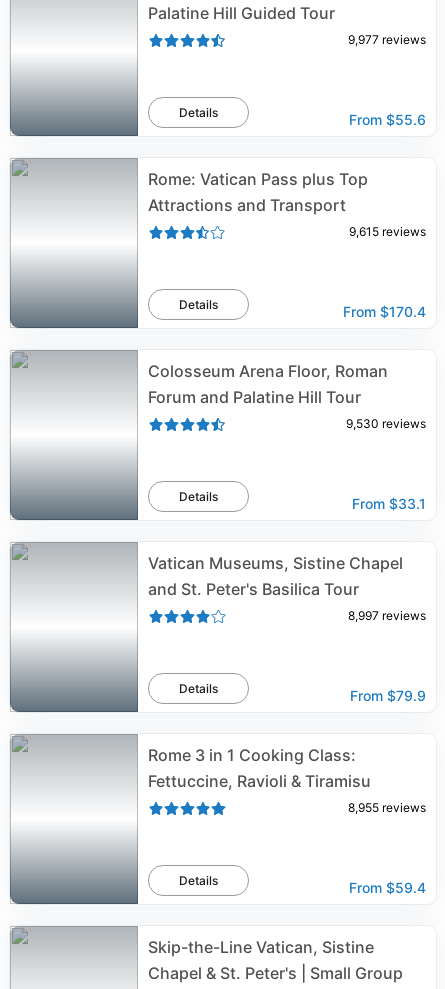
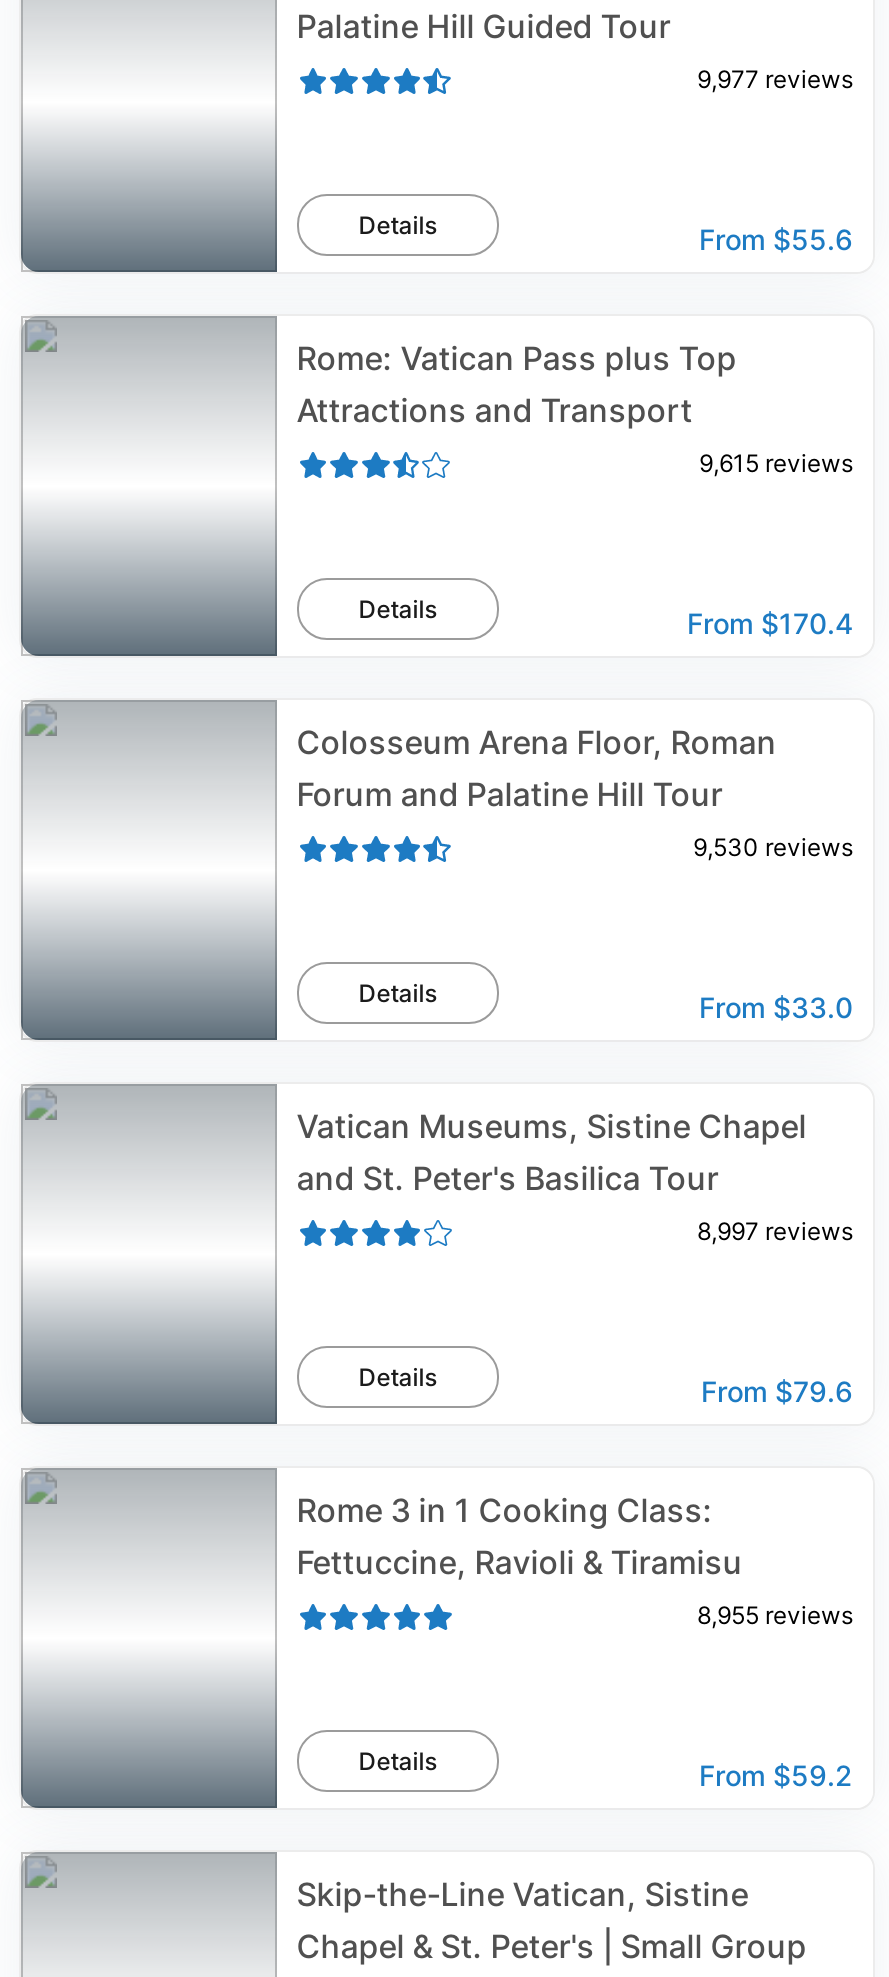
[352,495,426,512] From $33.1 -> [699,990,853,1024] From $33.0
[350,687,426,704] From $79.9 -> [701,1374,853,1408] From $79.6
[349,879,426,896] From $59.4 -> [699,1758,853,1792] From $59.2

